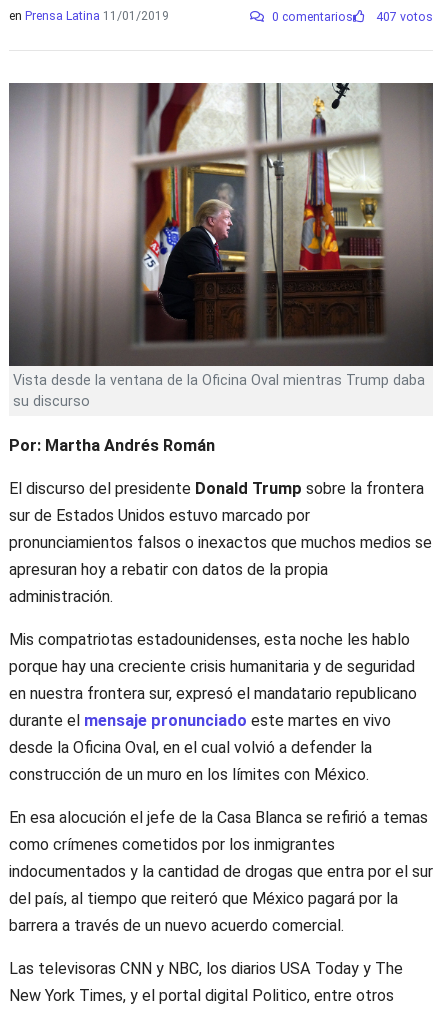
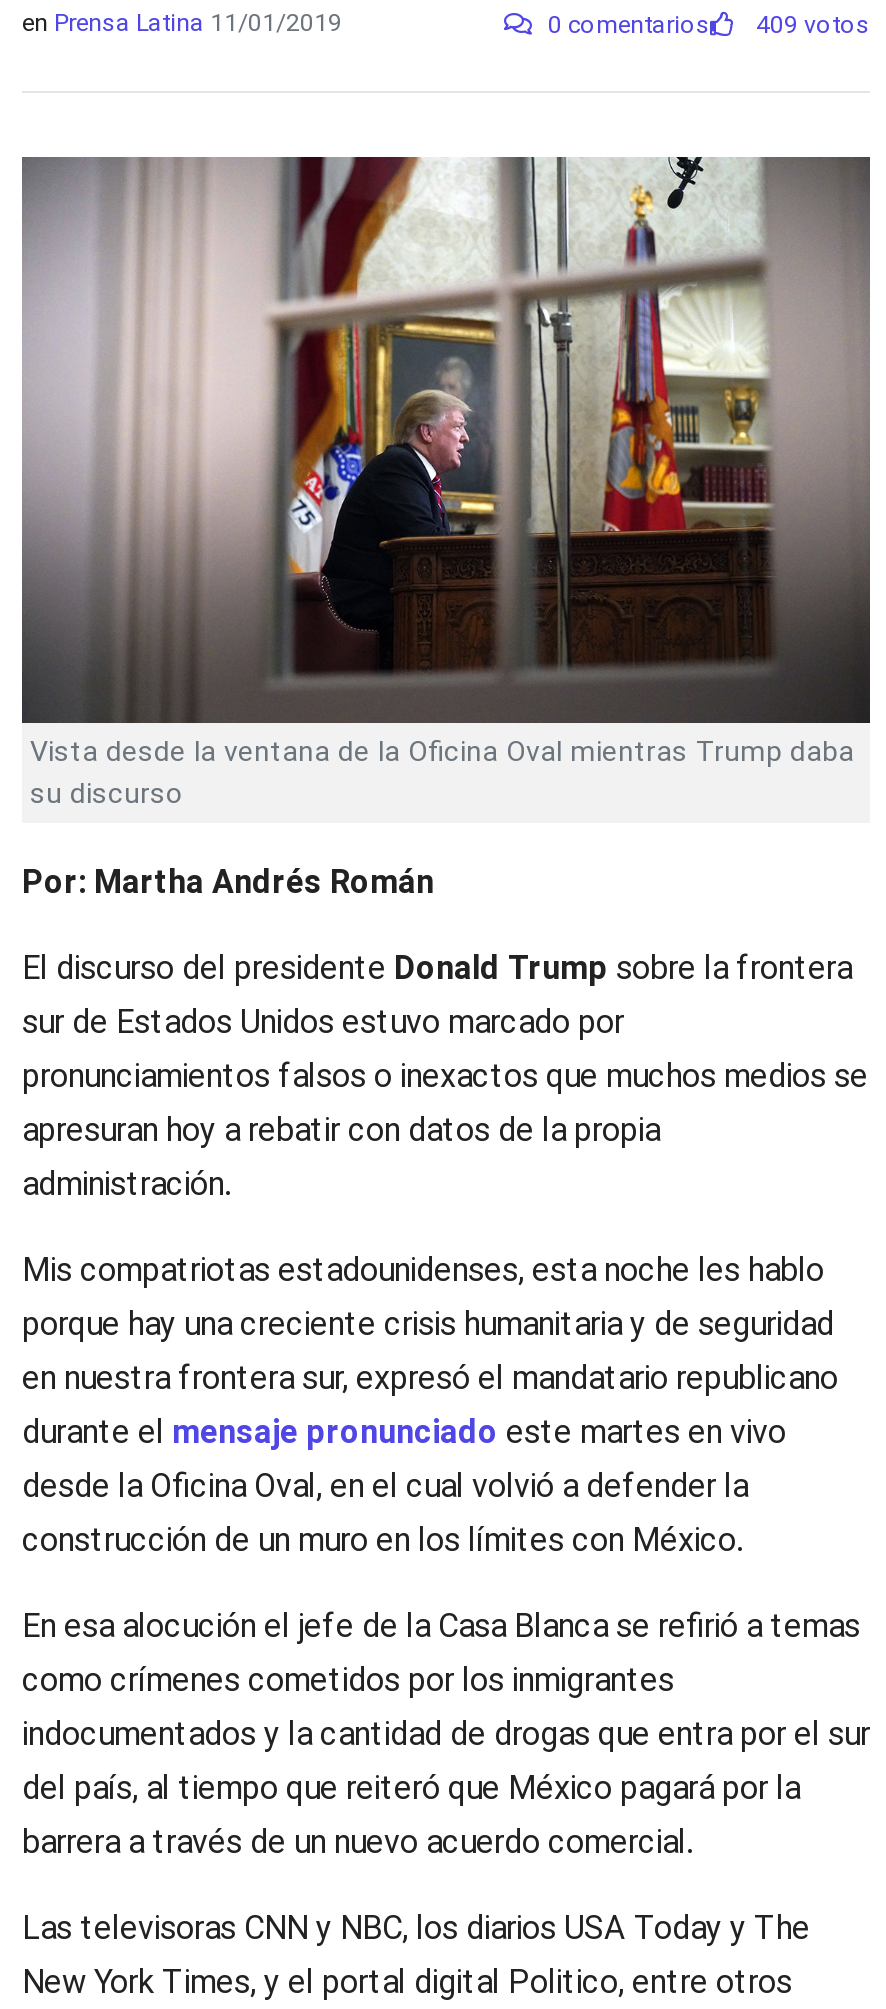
[272,10,433,24] 0 comentarios 407 votos -> [548,11,870,39] 0 comentarios 409 votos

